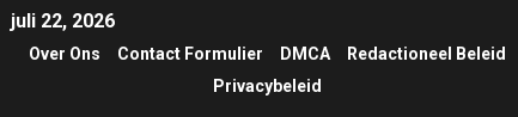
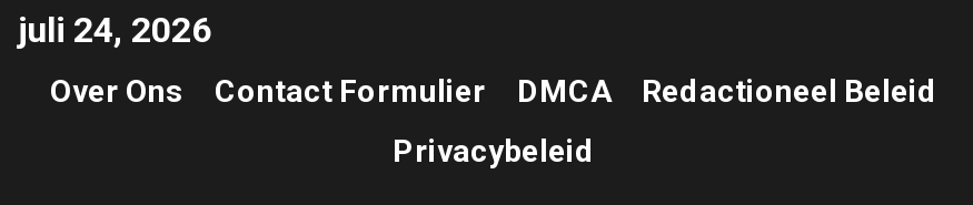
[11,10,115,33] juli 22, 2026 -> [18,10,211,52] juli 24, 2026

